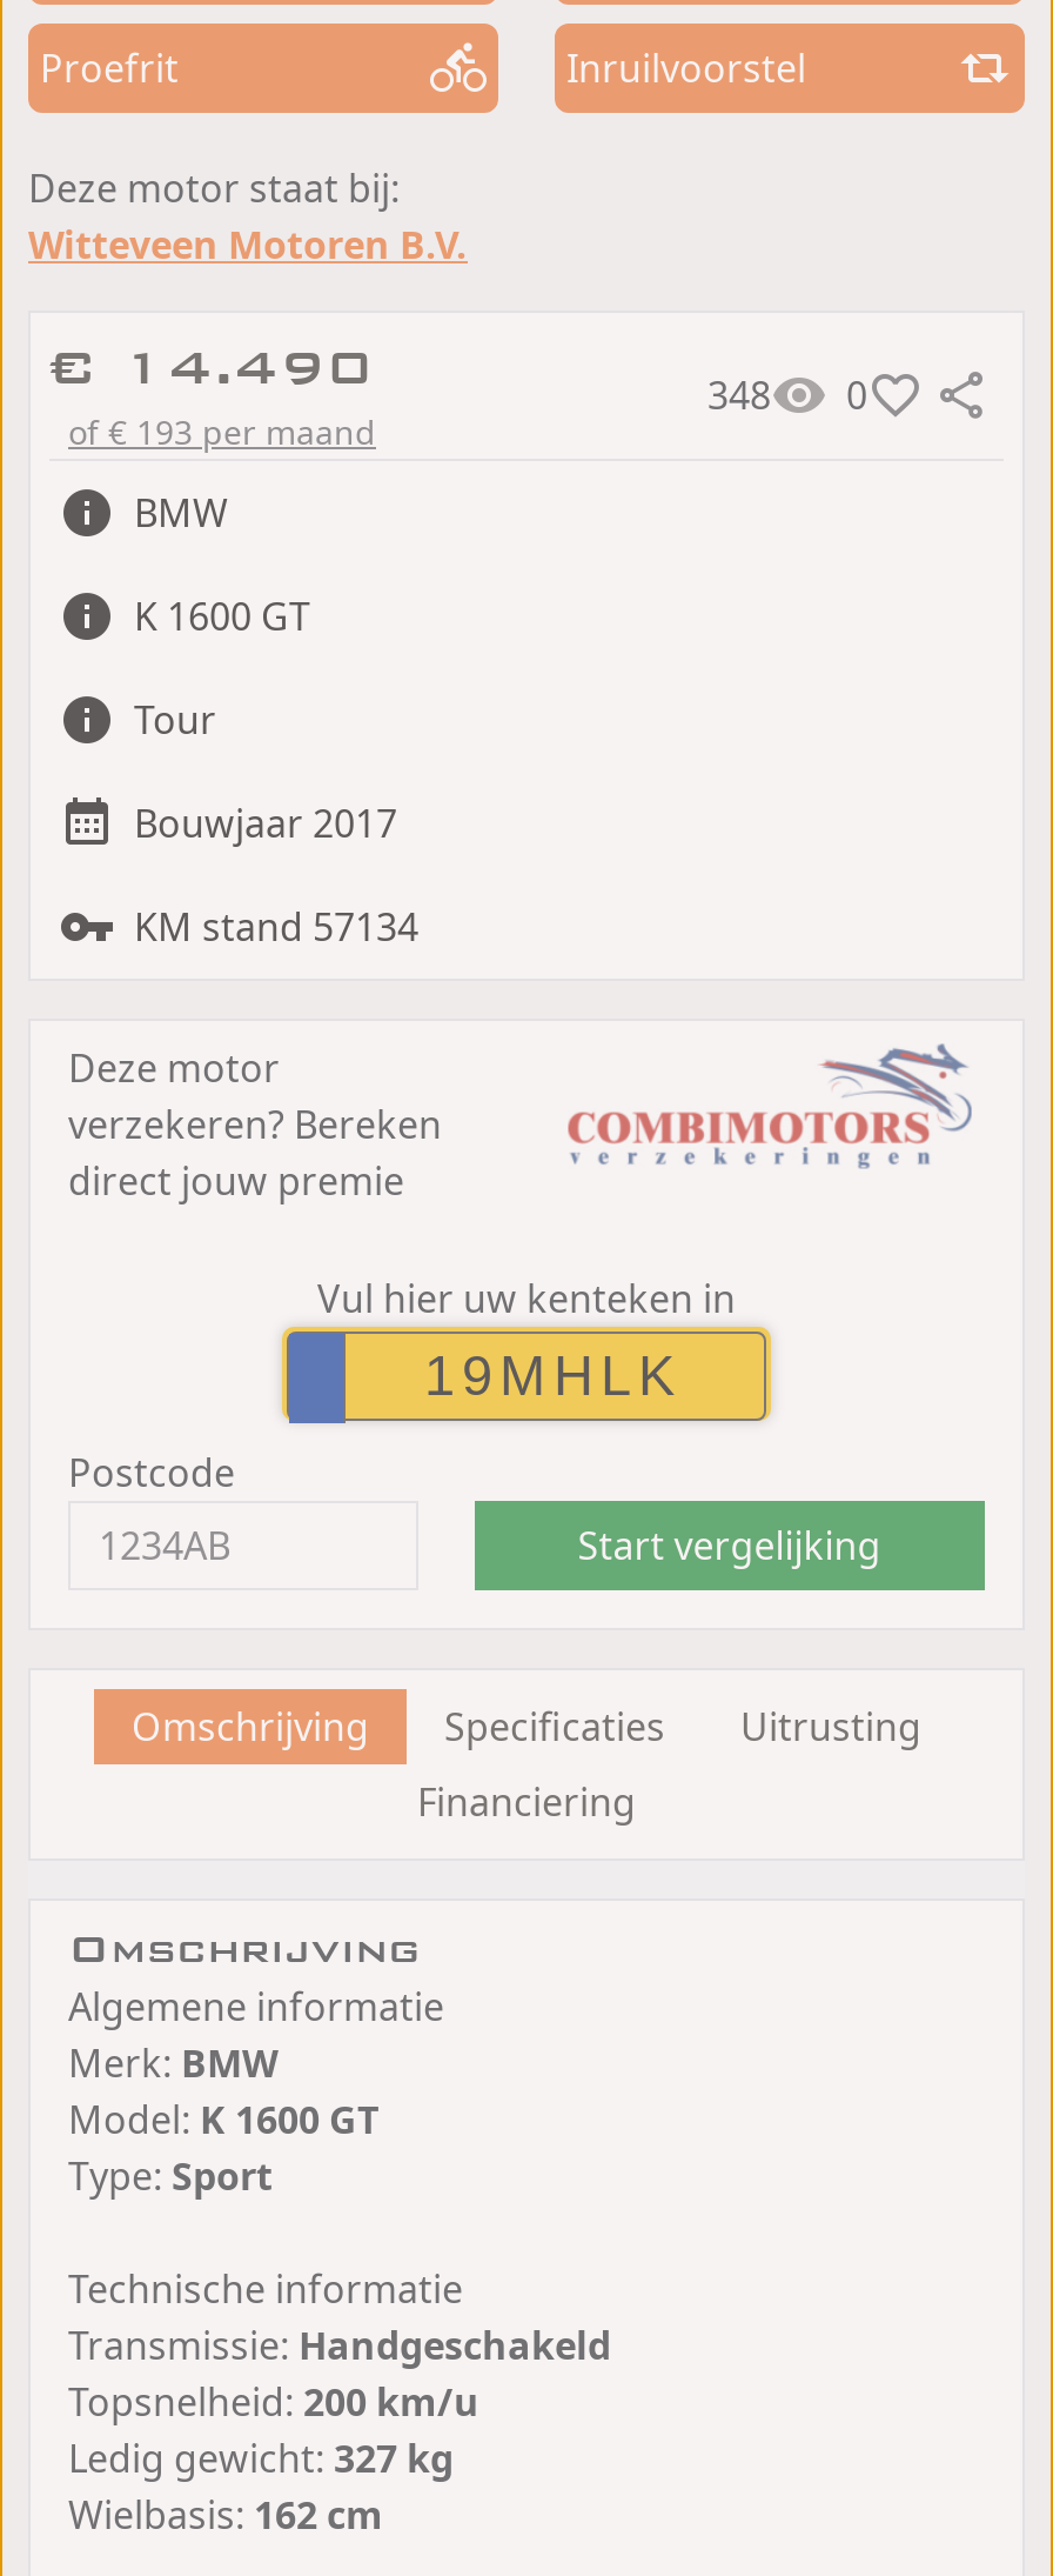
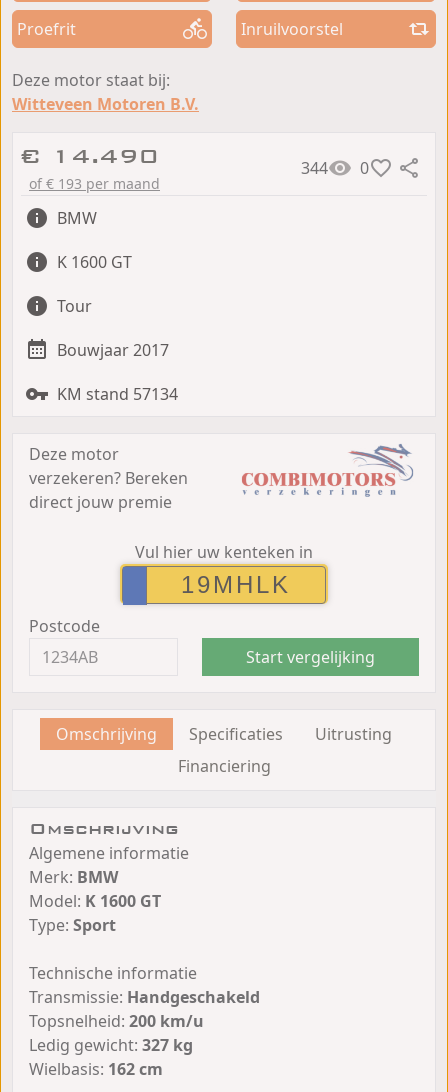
[707,369,867,421] 348 0 -> [301,157,369,179] 344 0

